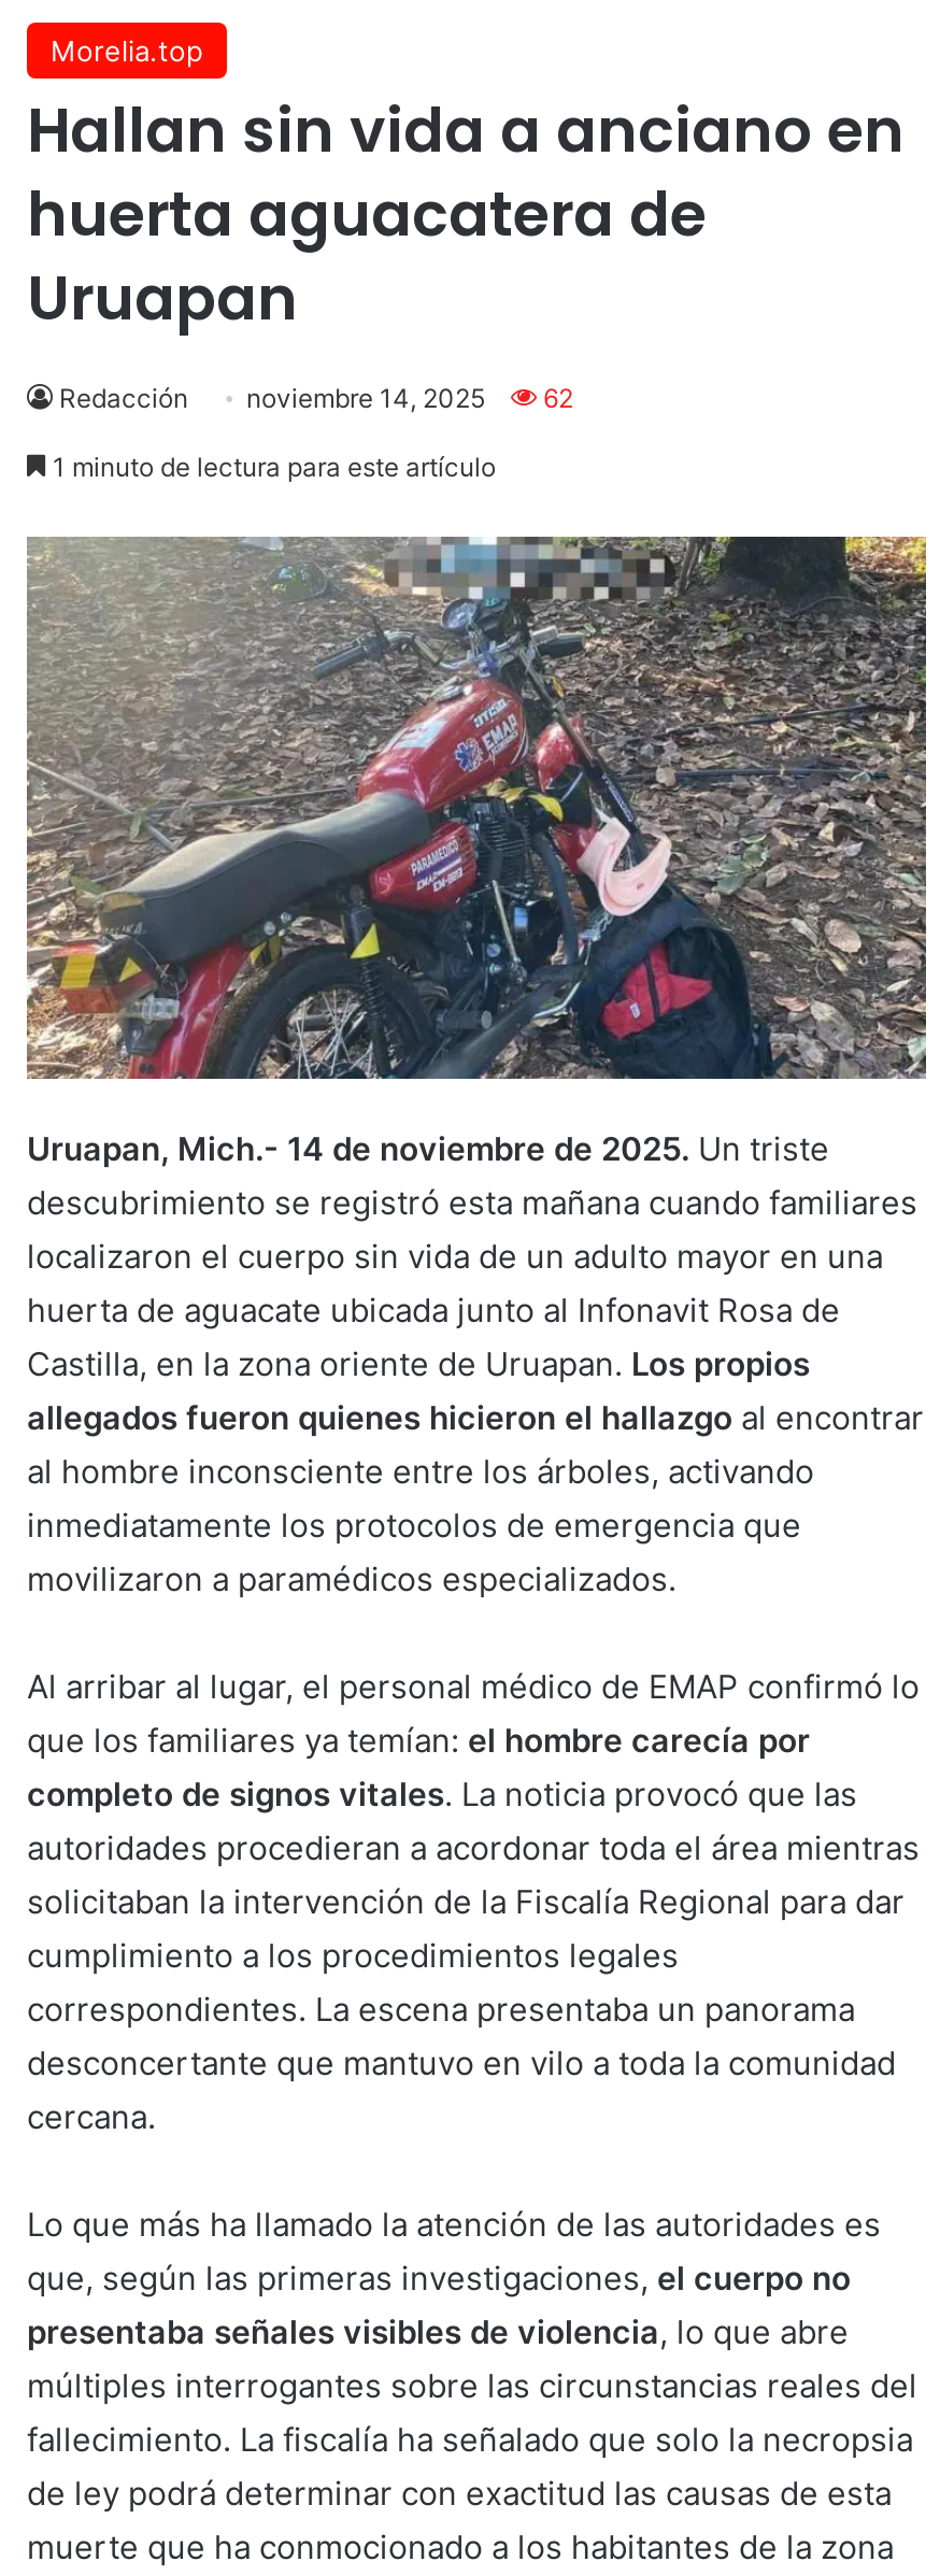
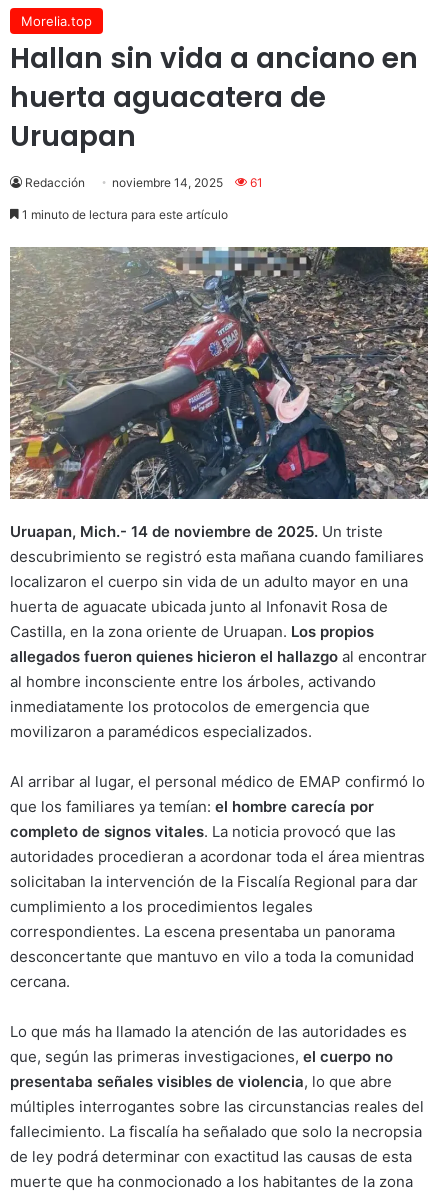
[59,381,573,413] Redacción noviembre 14, 2025 62 -> [25,175,263,190] Redacción noviembre 14, 2025 61

